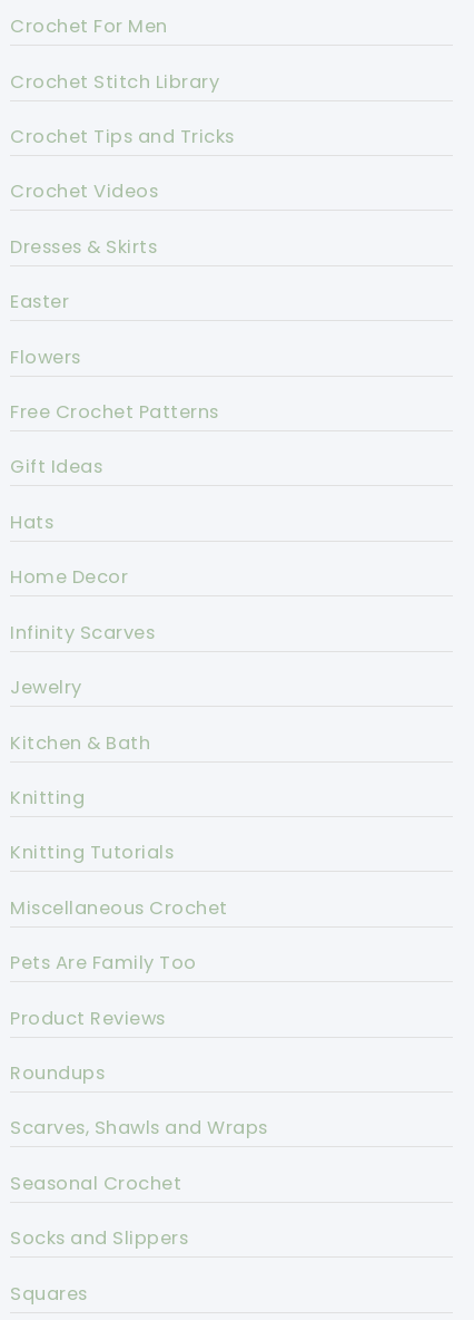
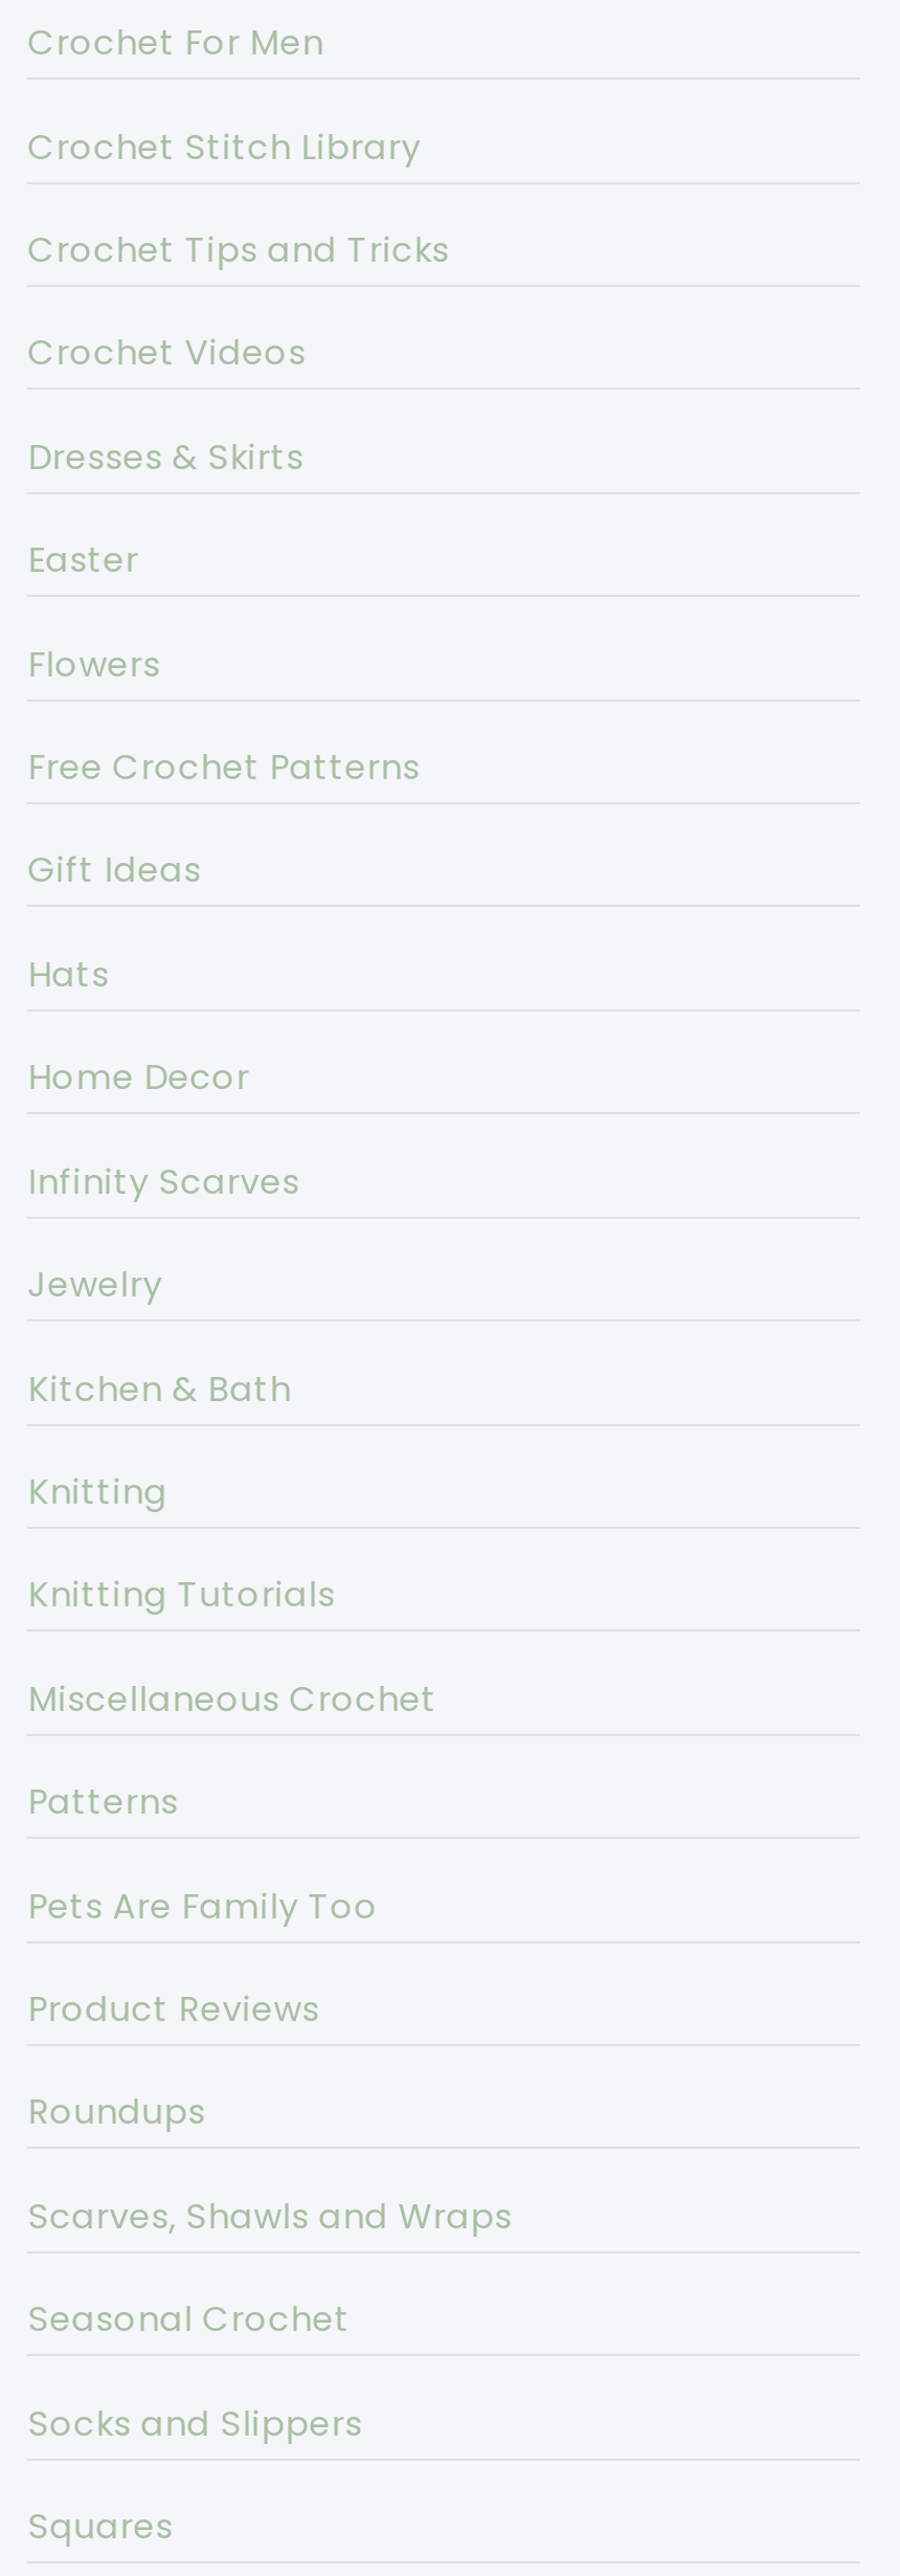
none -> [28,1778,179,1826] Patterns

